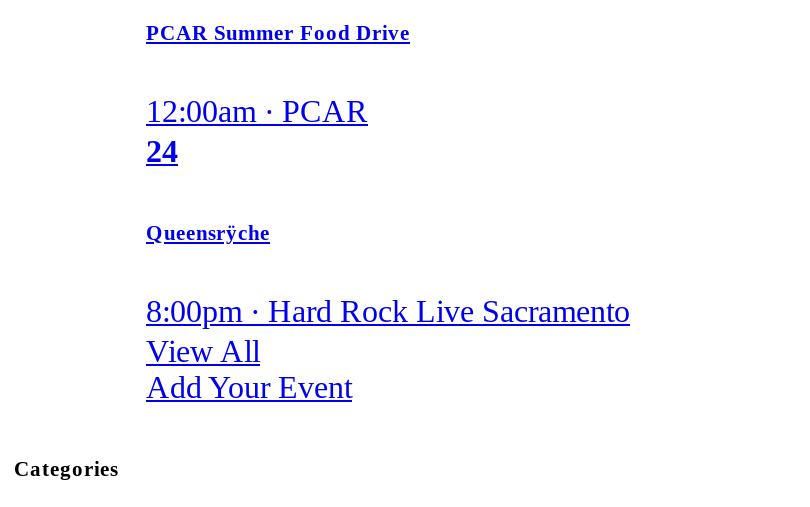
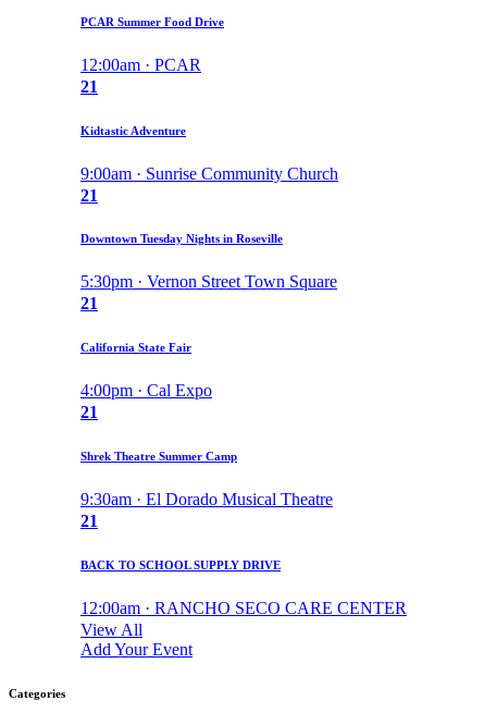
[146,135,630,329] 24 | Queensrÿche | 8:00pm · Hard Rock Live Sacramento -> [80,77,407,617] 21 | Kidtastic Adventure | 9:00am · Sunrise Community Church | 21 | Downtown Tuesday Nights in Roseville | 5:30pm · Vernon Street Town Square | 21 | California State Fair | 4:00pm · Cal Expo | 21 | Shrek Theatre Summer Camp | 9:30am · El Dorado Musical Theatre | 21 | BACK TO SCHOOL SUPPLY DRIVE | 12:00am · RANCHO SECO CARE CENTER

